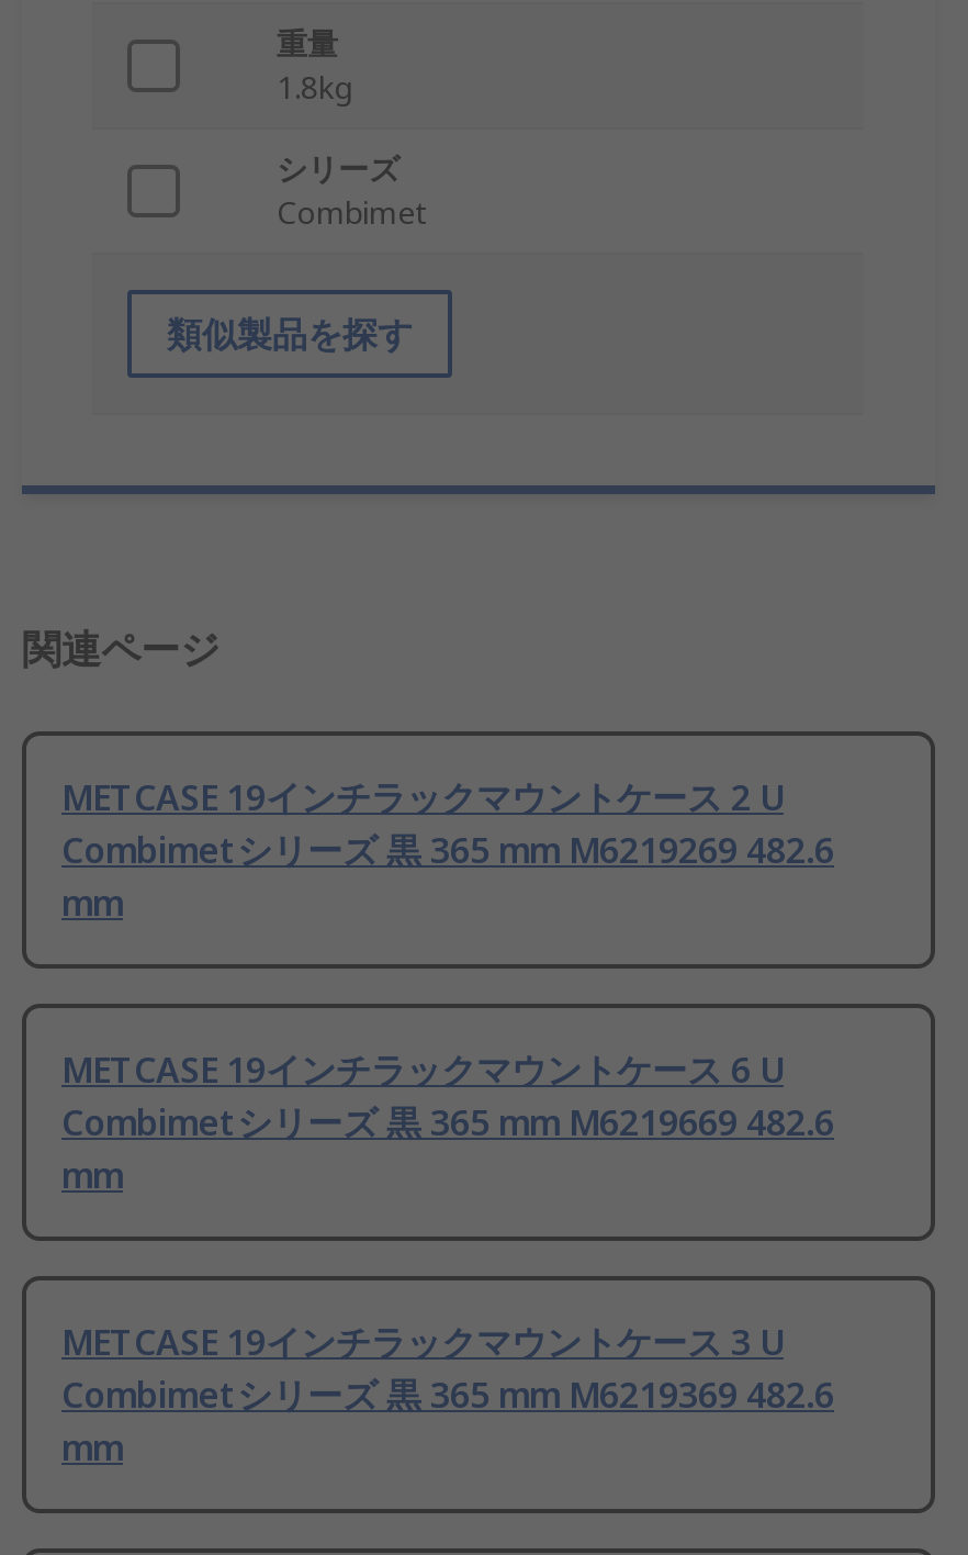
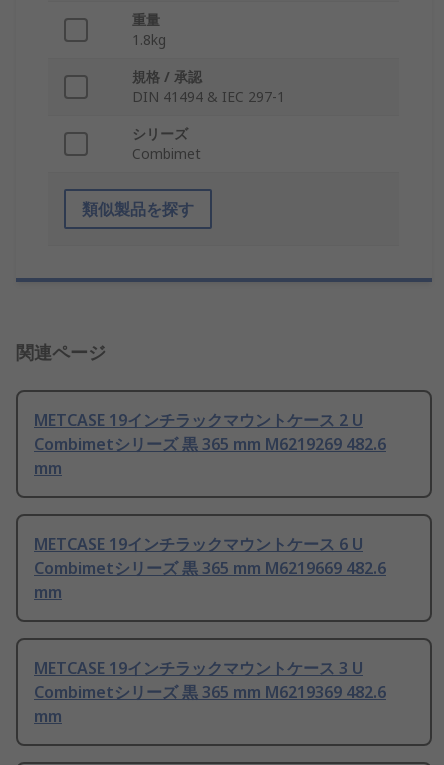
none -> [132,67,285,106] 規格 / 承認 | DIN 41494 & IEC 297-1

